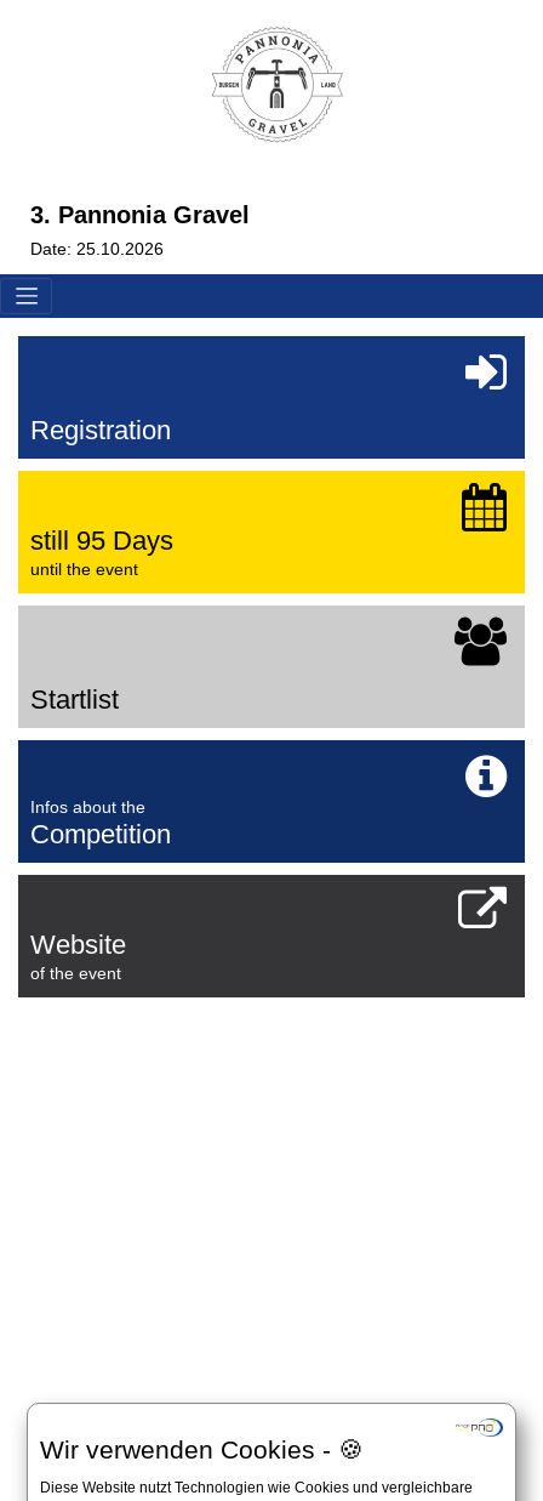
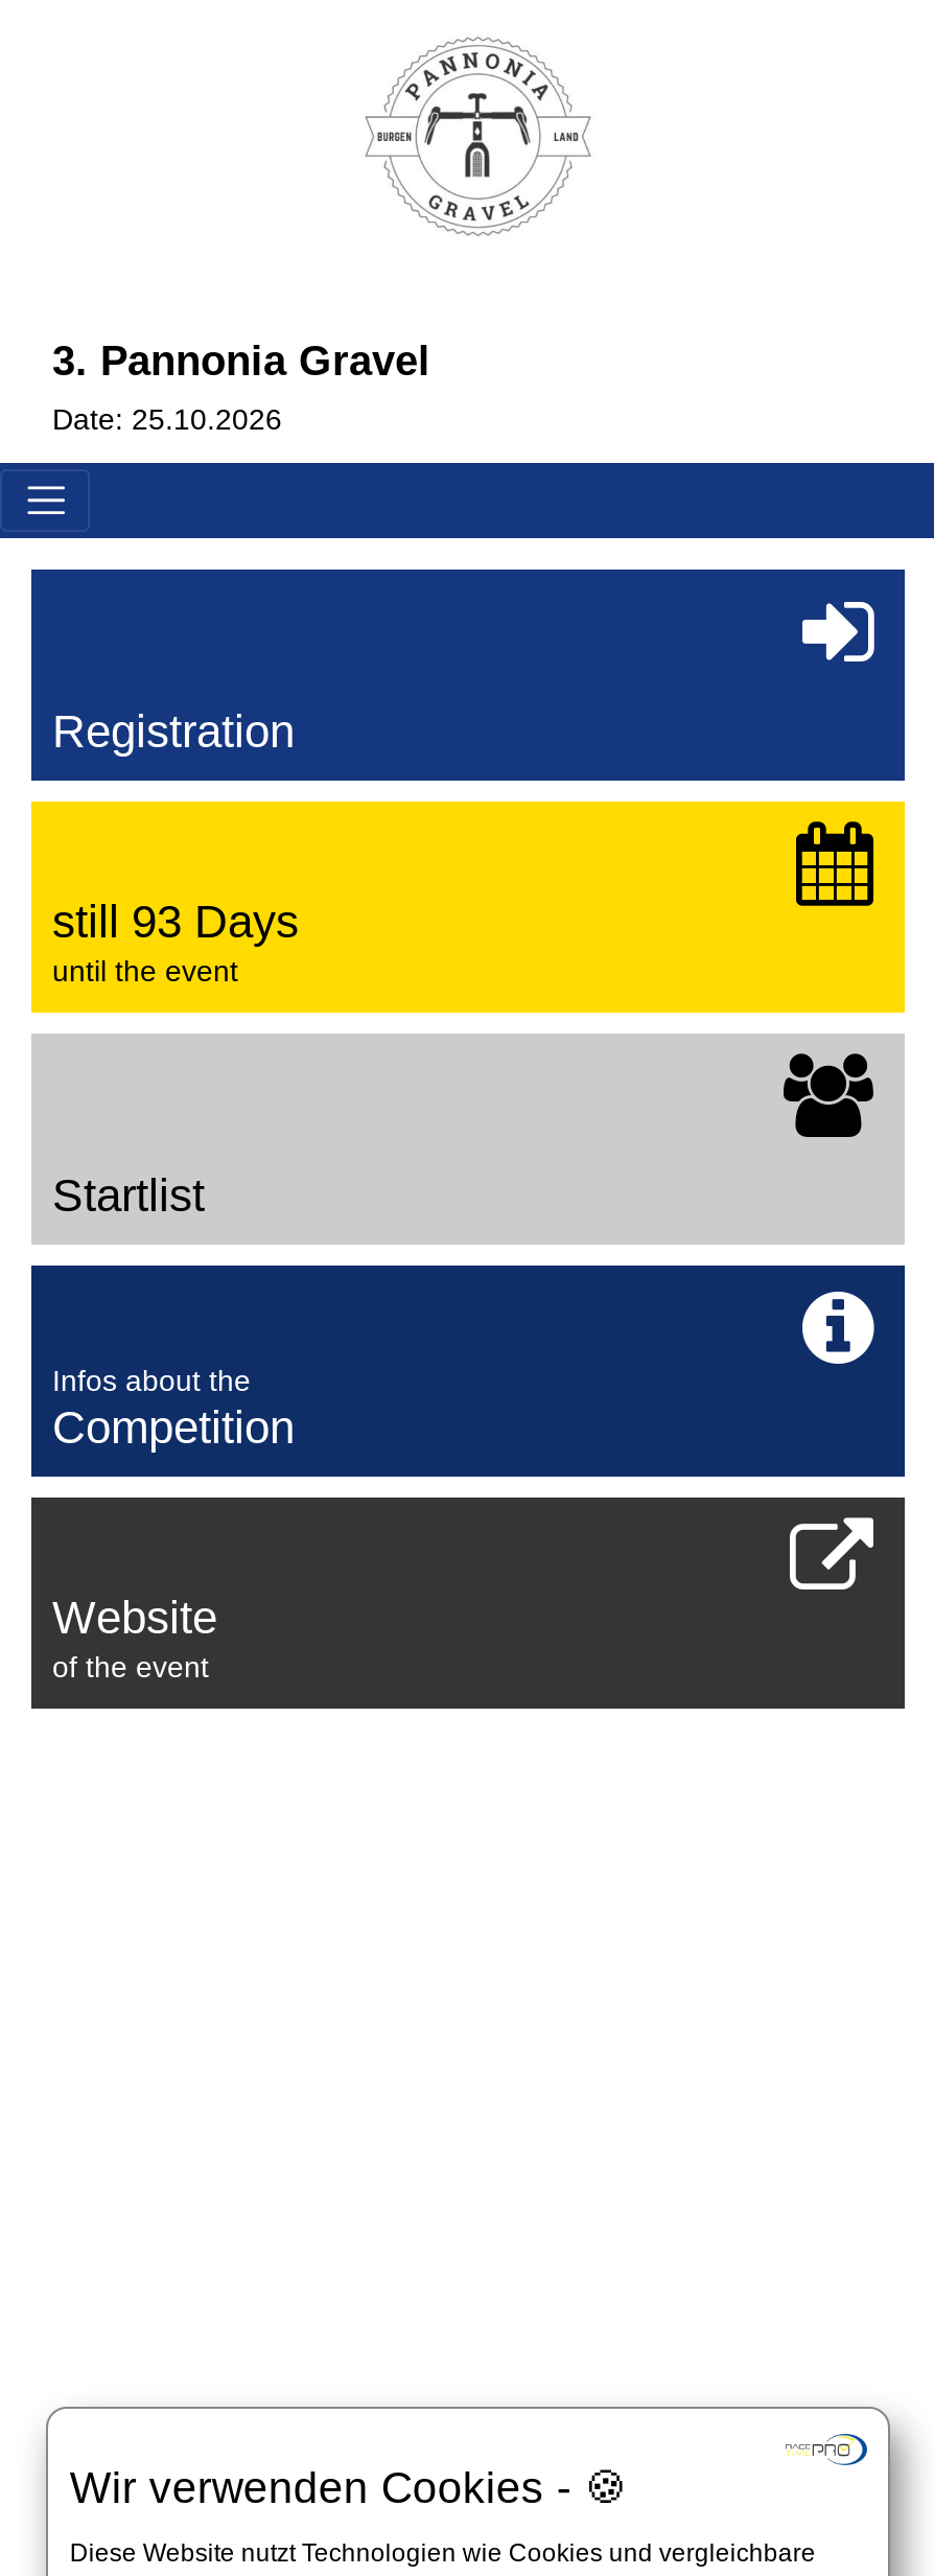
[30,525,173,556] still 95 Days -> [52,896,299,948] still 93 Days

